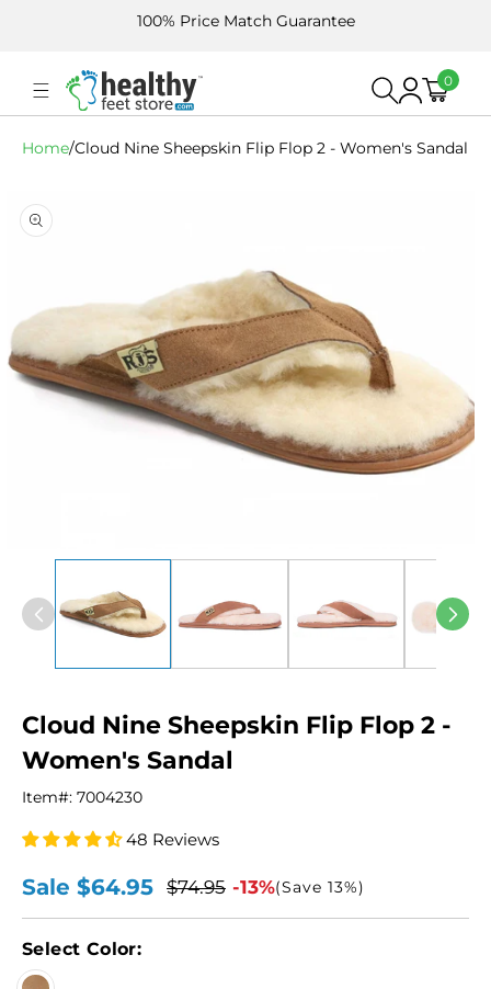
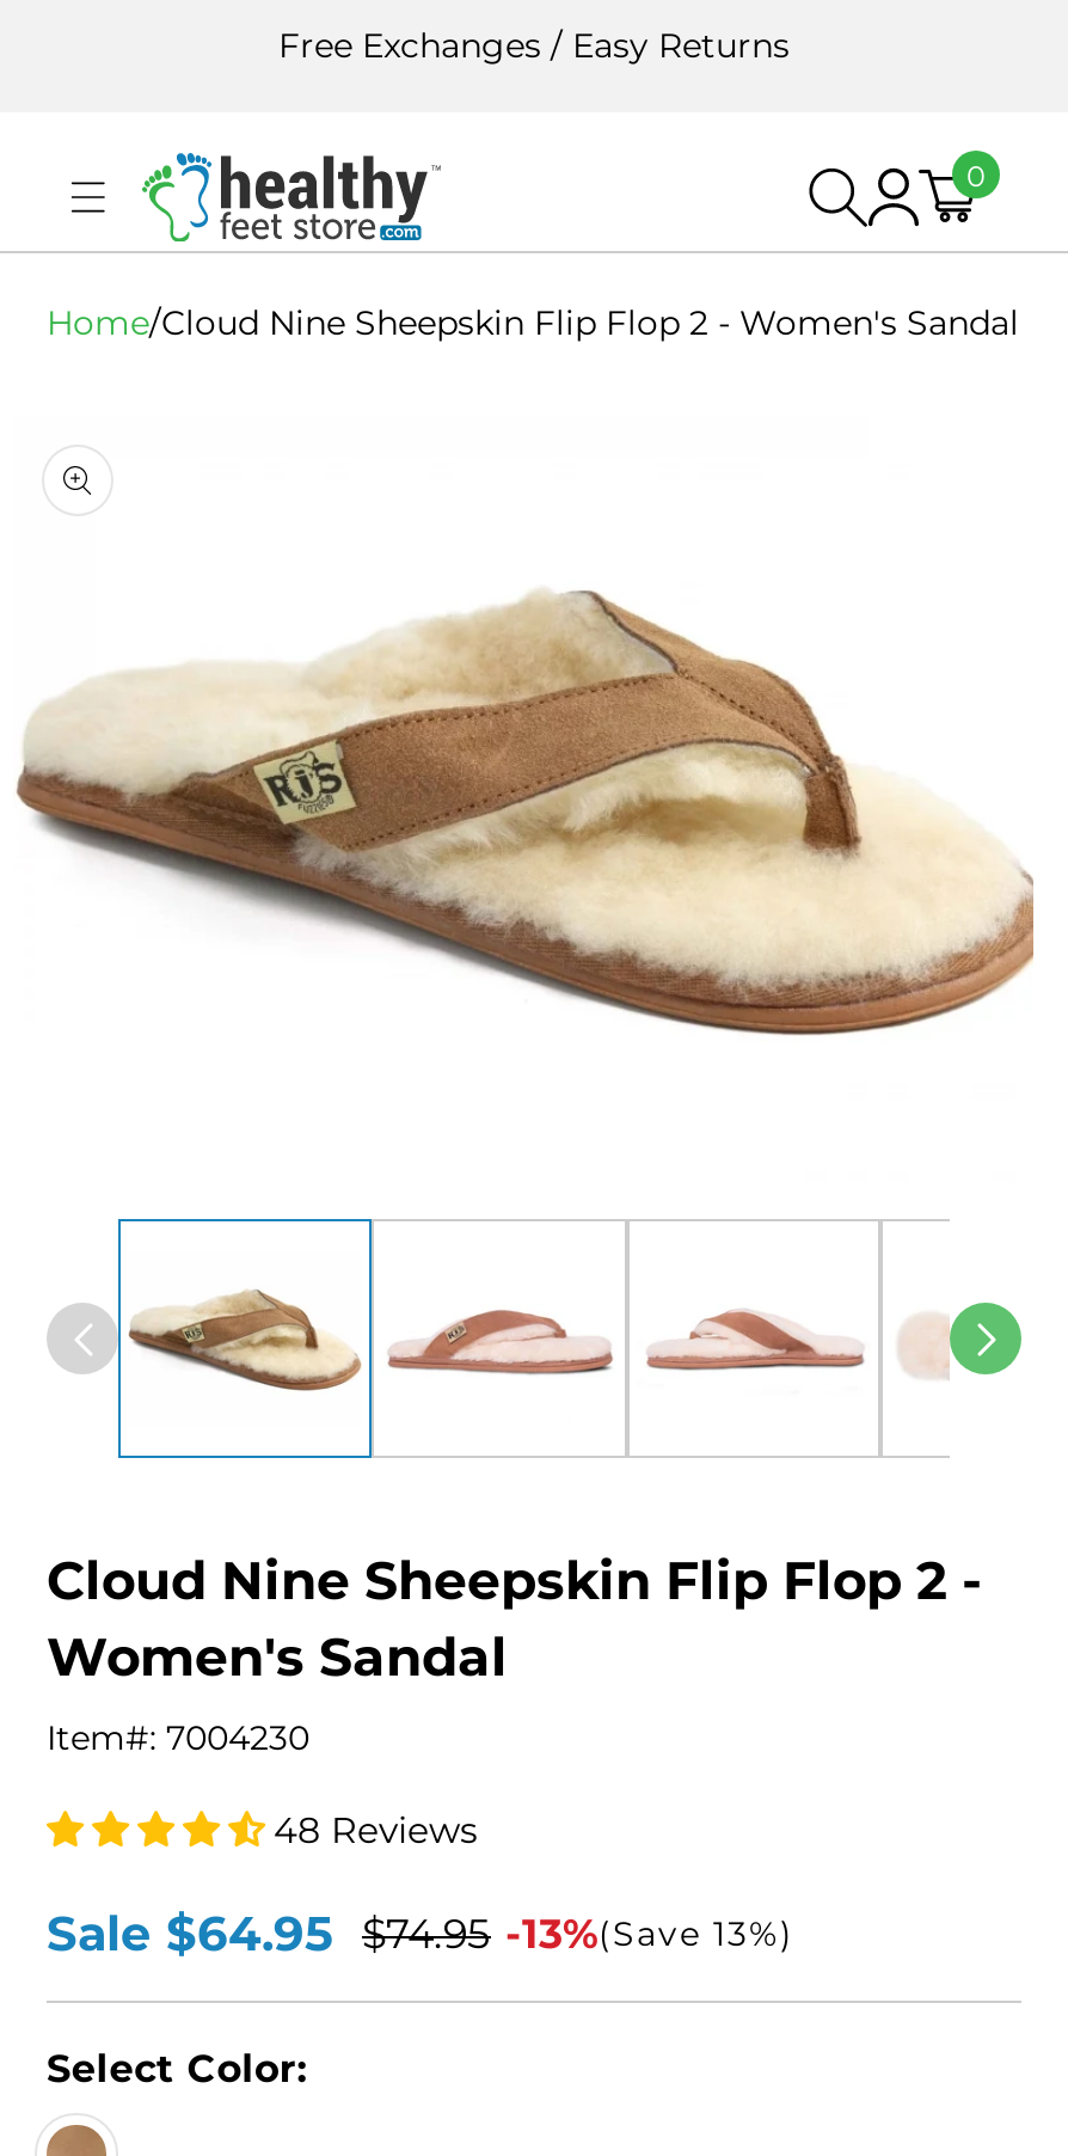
[136,11,355,31] 100% Price Match Guarantee -> [278,24,790,67] Free Exchanges / Easy Returns

